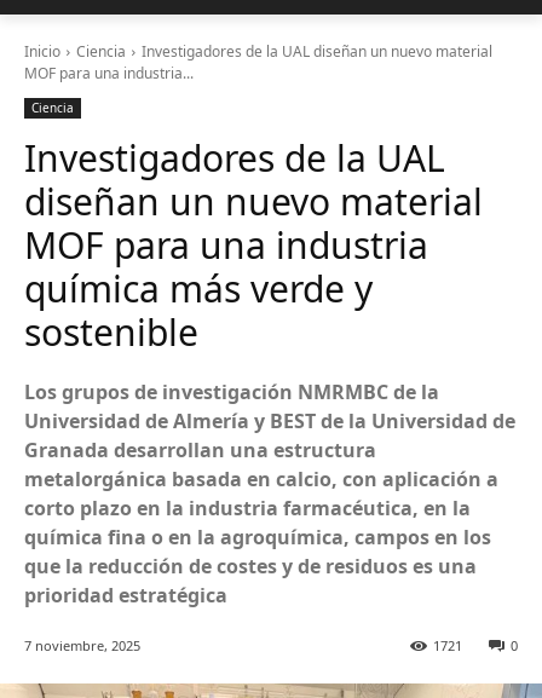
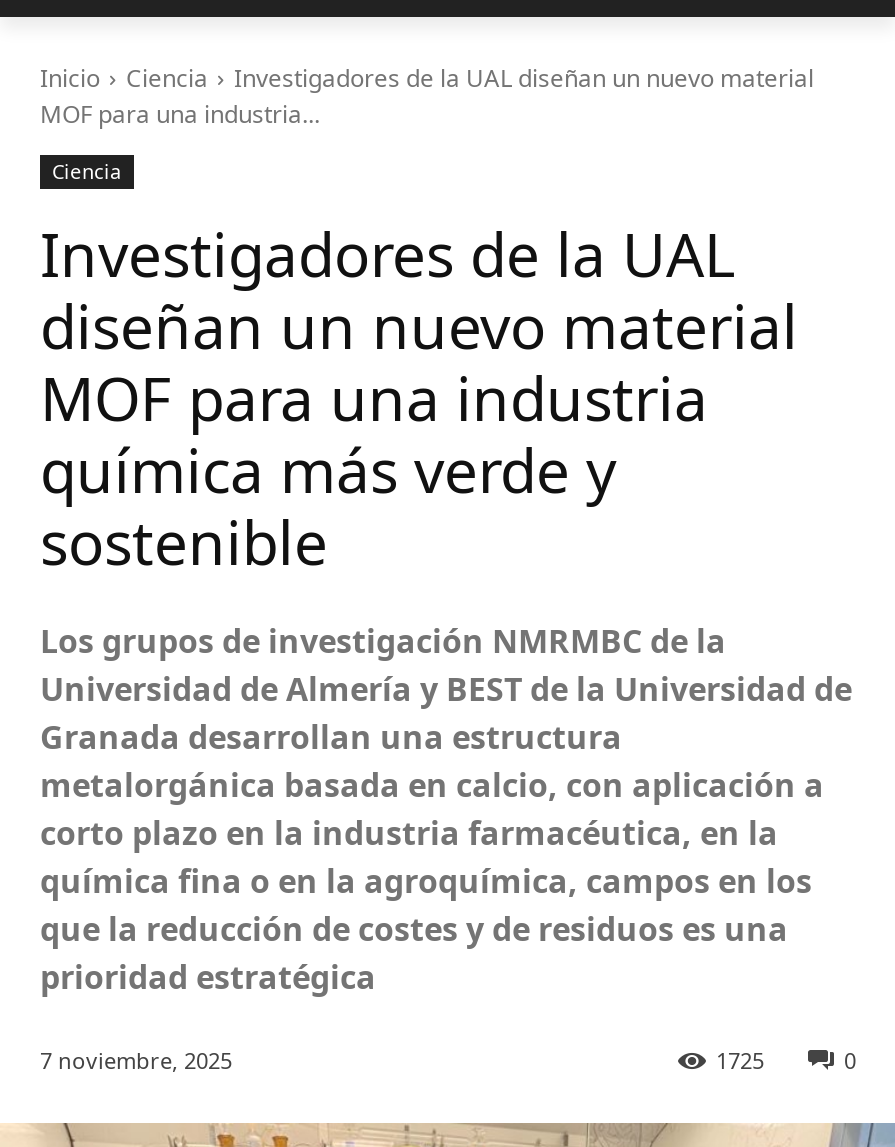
[433,637,462,655] 1721 -> [716,1045,764,1075] 1725

